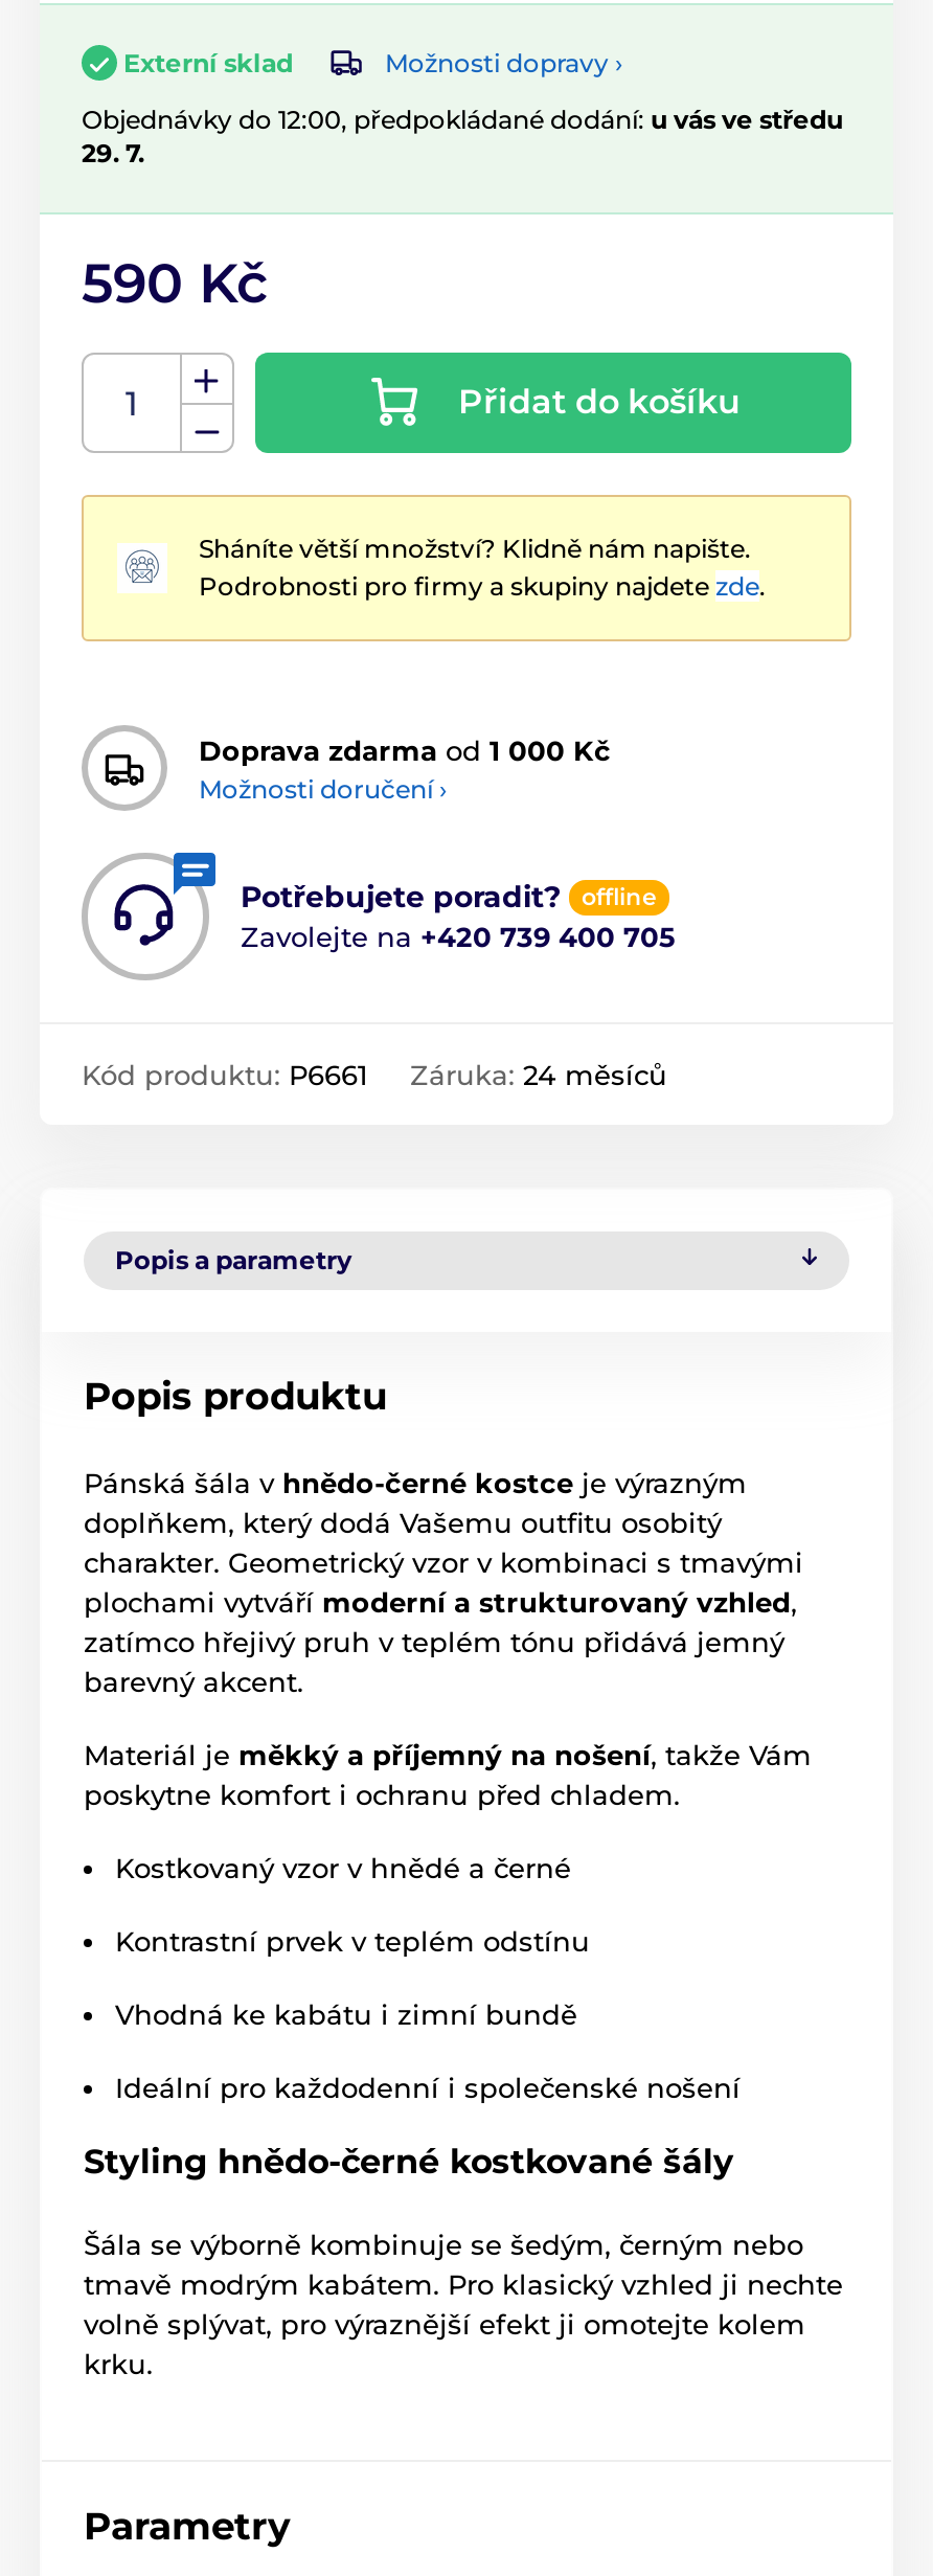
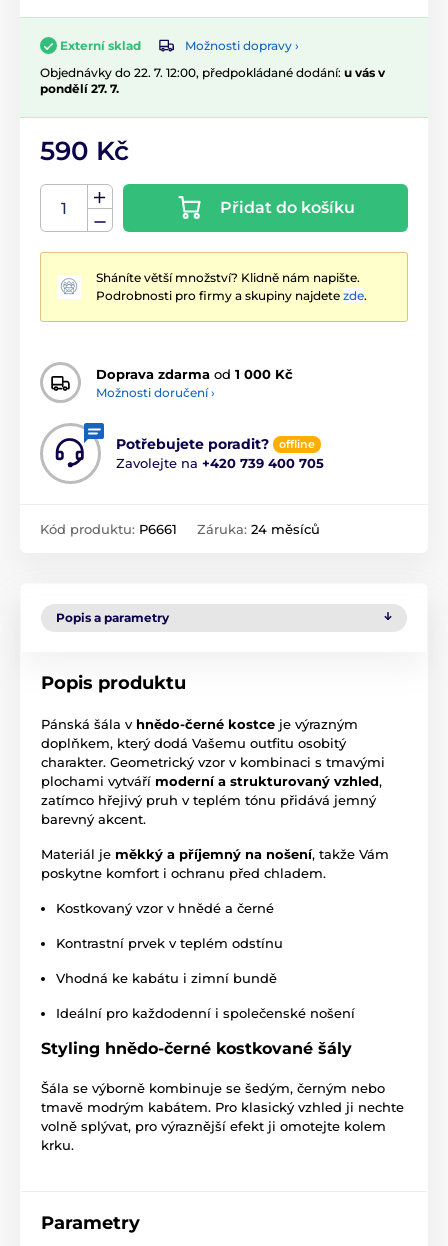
[82,104,843,169] Objednávky do 12:00, předpokládané dodání: u vás ve středu | 29. 7. -> [40,65,385,96] Objednávky do 22. 7. 12:00, předpokládané dodání: u vás v | pondělí 27. 7.

